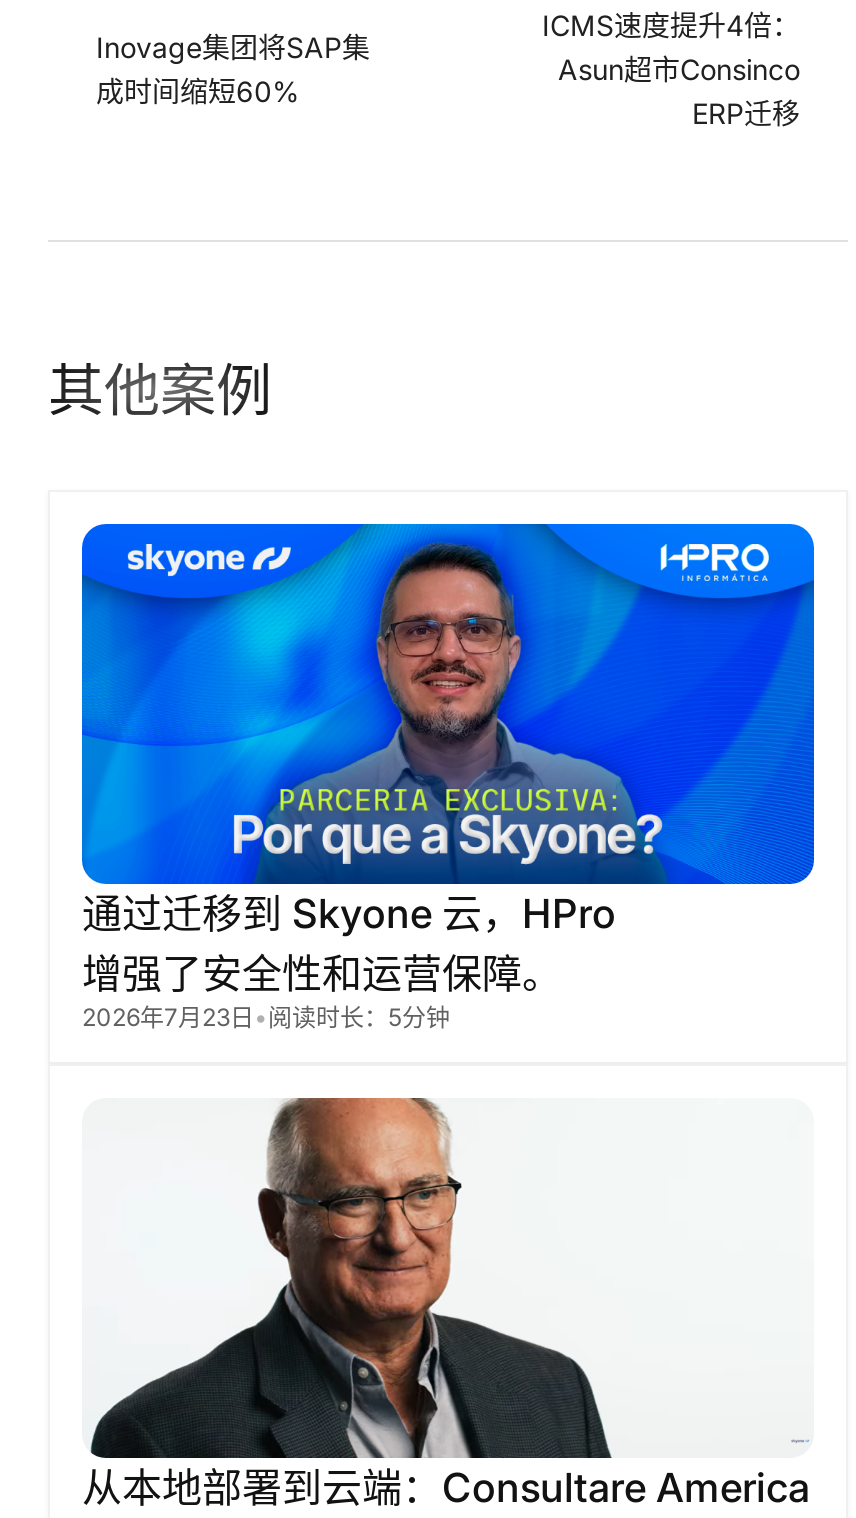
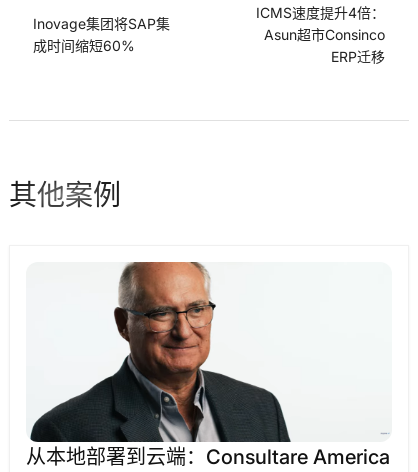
[80,522,816,1032] [image] | 通过迁移到 Skyone 云，HPro | 增强了安全性和运营保障。 | 2026年7月23日•阅读时长：5分钟 -> none

